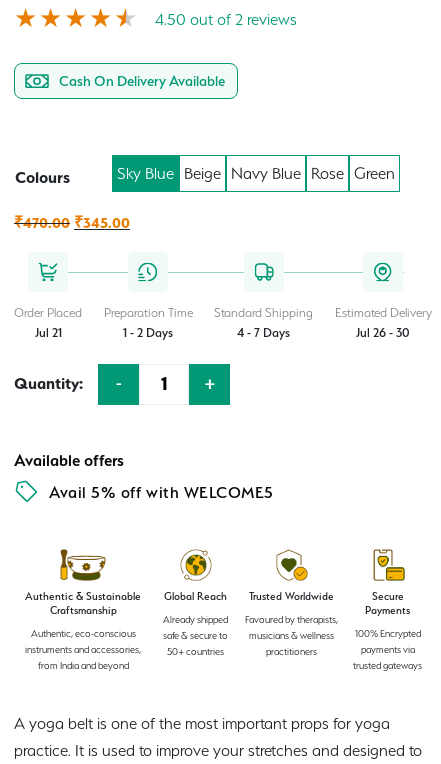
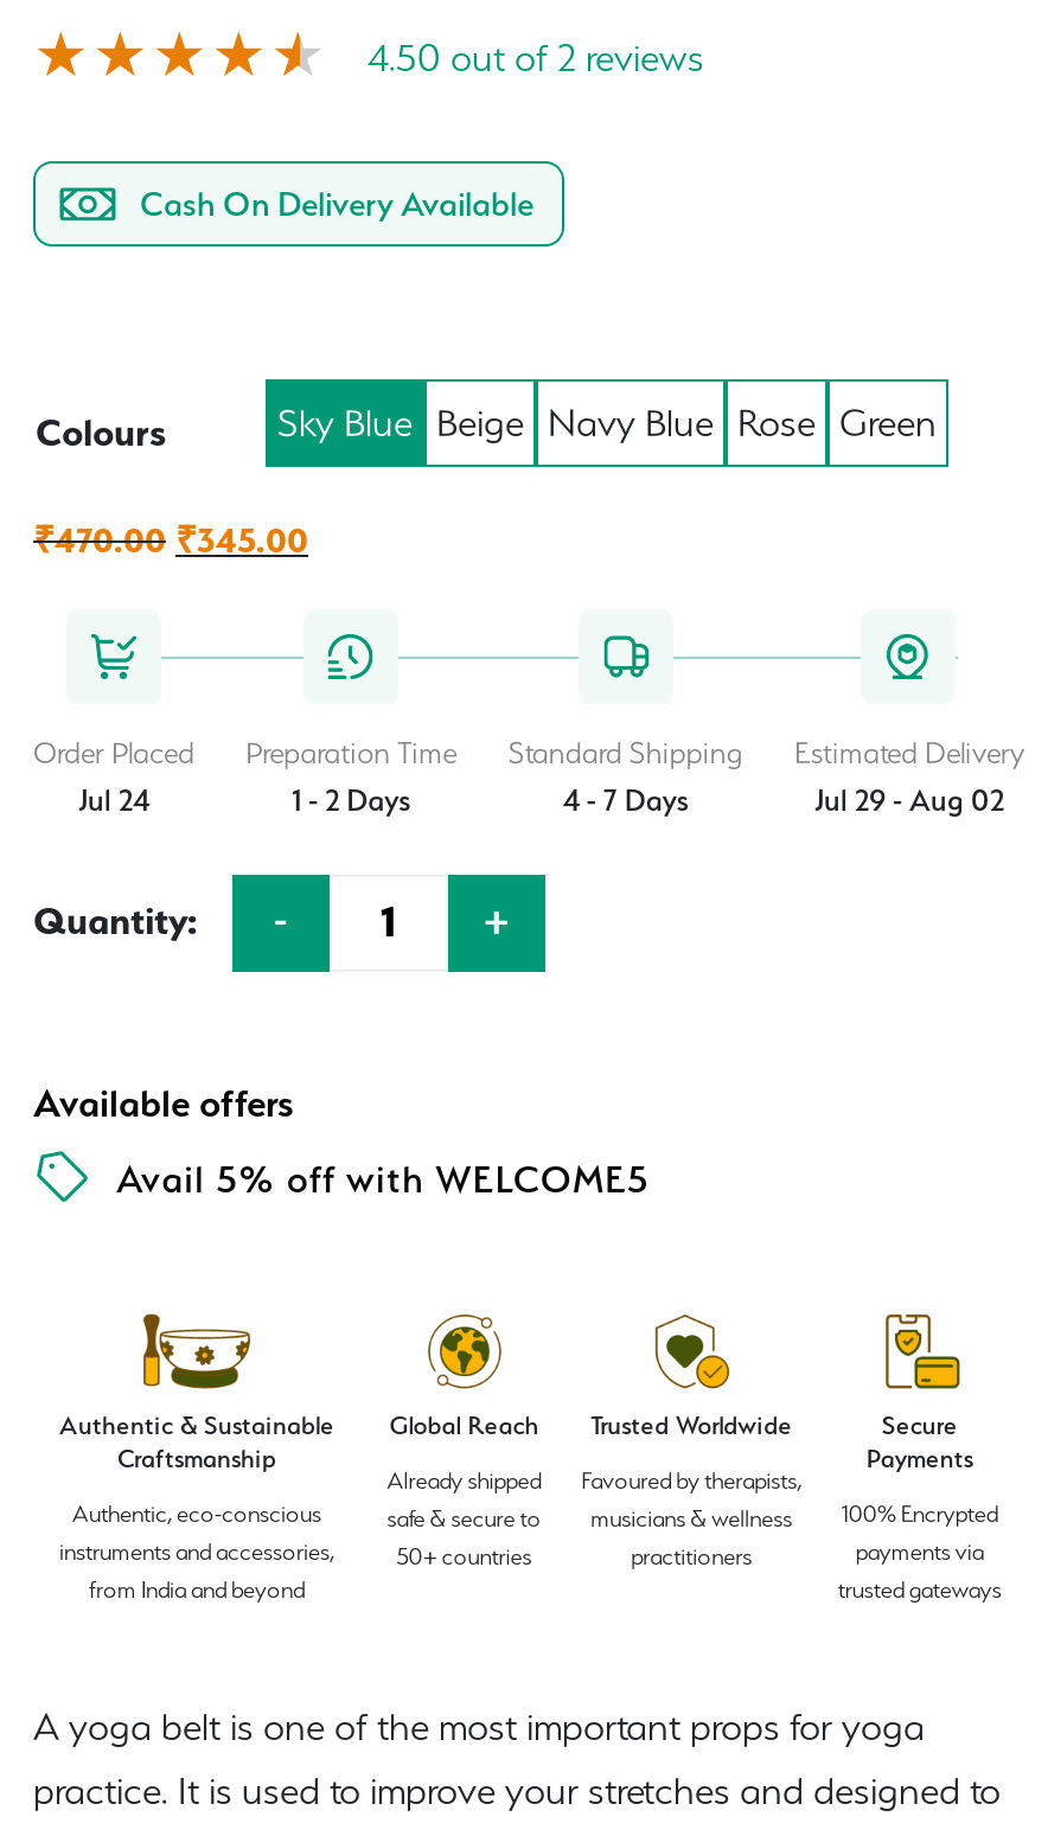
[34,325,61,340] Jul 21 -> [78,782,149,817] Jul 24
[356,325,410,340] Jul 26 - 30 -> [814,782,1004,817] Jul 29 - Aug 02

